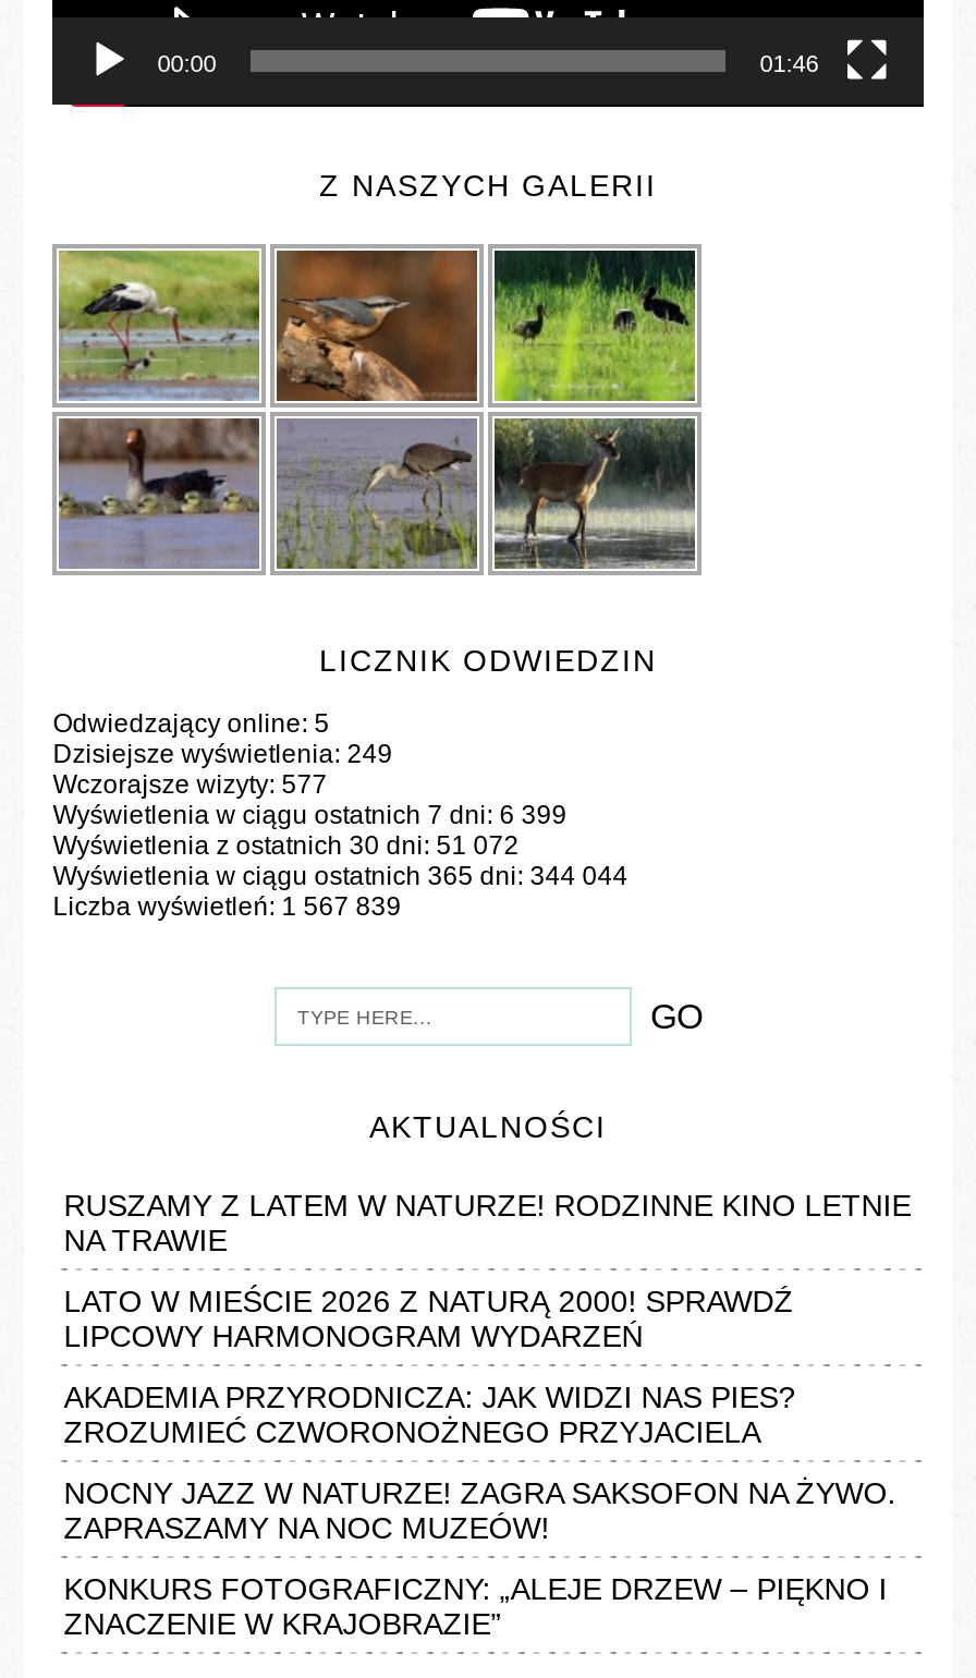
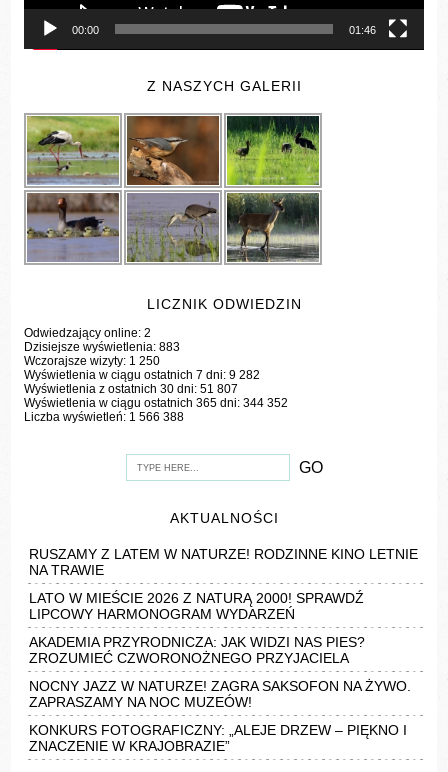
[53,709,329,739] Odwiedzający online: 5 -> [24,326,151,340] Odwiedzający online: 2
[53,739,393,770] Dzisiejsze wyświetlenia: 249 -> [24,340,180,354] Dzisiejsze wyświetlenia: 883
[53,770,327,800] Wczorajsze wizyty: 577 -> [24,354,160,368] Wczorajsze wizyty: 1 250
[53,800,567,831] Wyświetlenia w ciągu ostatnich 7 dni: 6 399 -> [24,368,260,382] Wyświetlenia w ciągu ostatnich 7 dni: 9 282
[53,831,519,861] Wyświetlenia z ostatnich 30 dni: 51 072 -> [24,382,238,396] Wyświetlenia z ostatnich 30 dni: 51 807
[53,861,628,892] Wyświetlenia w ciągu ostatnich 365 dni: 344 044 -> [24,396,288,410] Wyświetlenia w ciągu ostatnich 365 dni: 344 352
[53,892,401,922] Liczba wyświetleń:1 567 839 -> [24,410,184,424] Liczba wyświetleń:1 566 388

